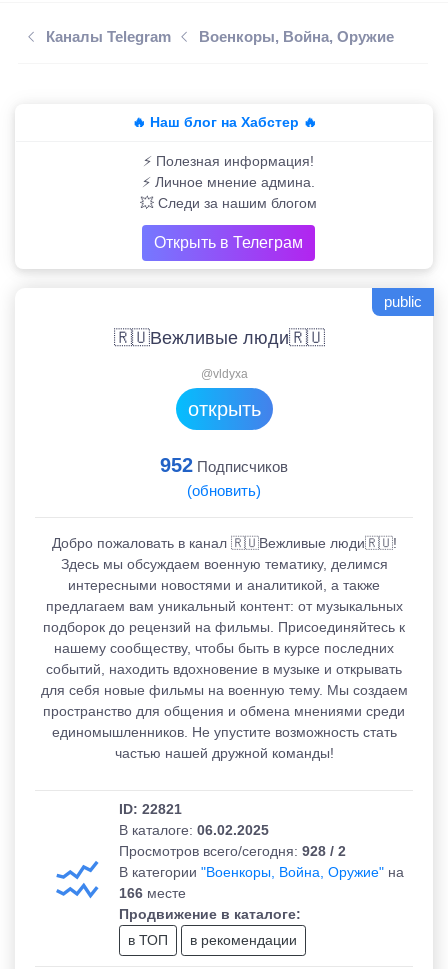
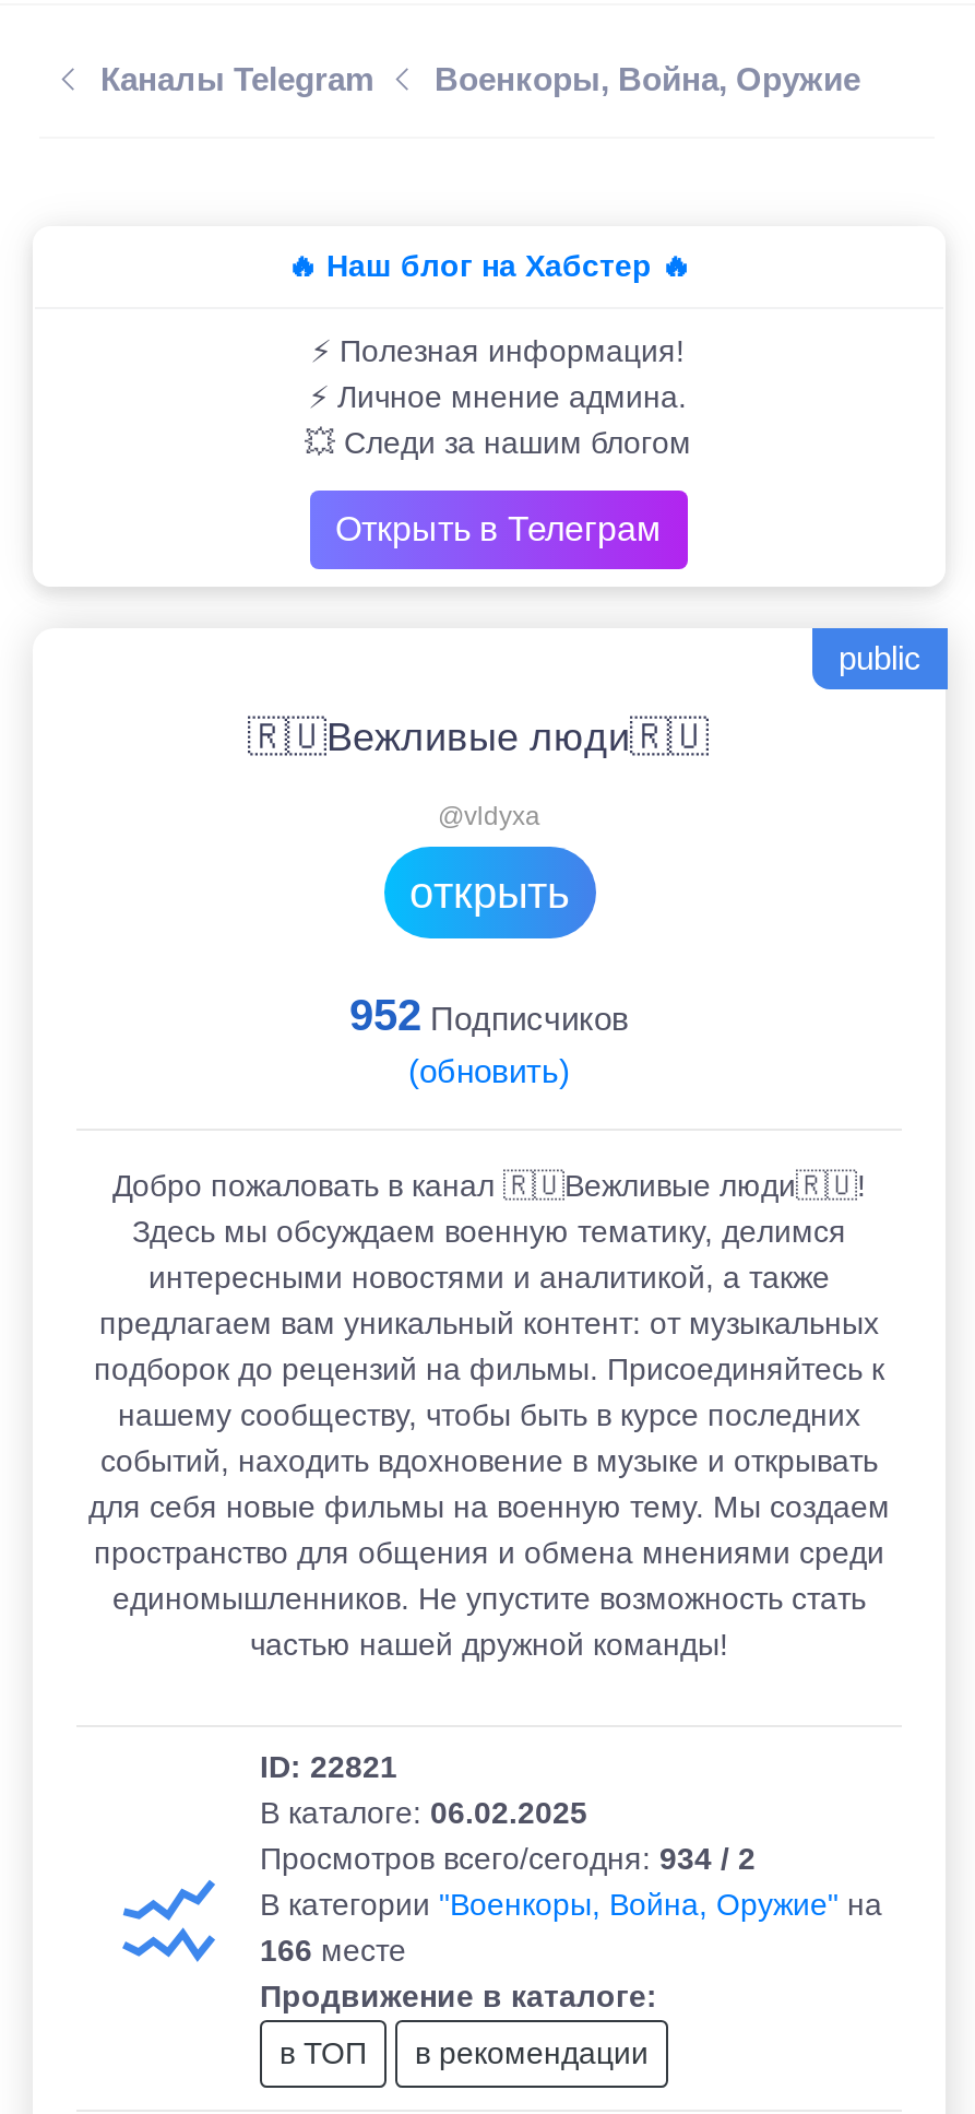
[119,843,346,859] Просмотров всего/сегодня: 928 / 2 -> [260,1841,756,1876] Просмотров всего/сегодня: 934 / 2

